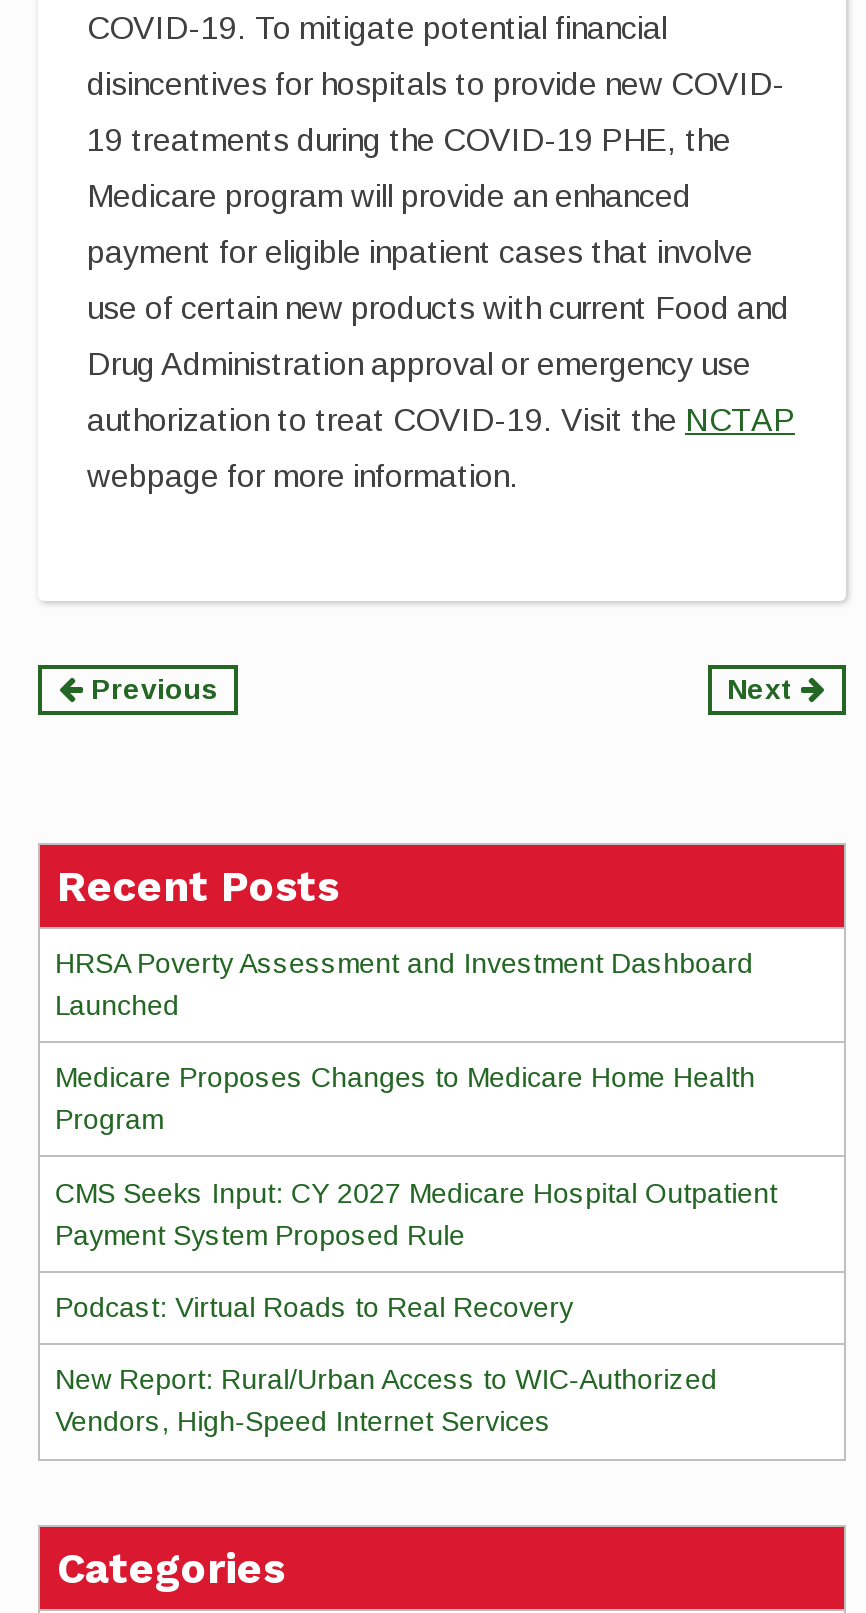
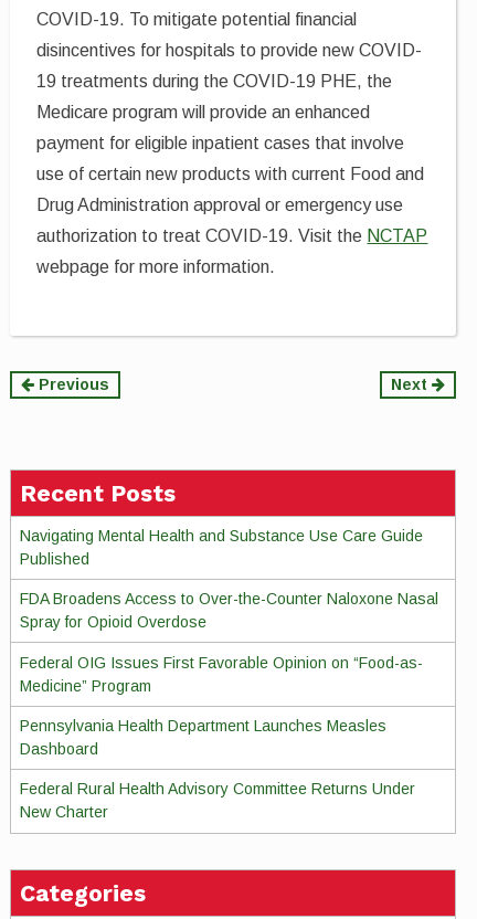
[55,947,753,1021] HRSA Poverty Assessment and Investment Dashboard | Launched -> [20,527,423,568] Navigating Mental Health and Substance Use Care Guide | Published
[55,1061,755,1135] Medicare Proposes Changes to Medicare Home Health | Program -> [20,590,438,631] FDA Broadens Access to Over-the-Counter Naloxone Nasal | Spray for Opioid Overdose
[55,1176,777,1250] CMS Seeks Input: CY 2027 Medicare Hospital Outpatient | Payment System Proposed Rule -> [20,653,423,694] Federal OIG Issues First Favorable Opinion on “Food-as- | Medicine” Program
[55,1291,573,1323] Podcast: Virtual Roads to Real Recovery -> [20,717,386,758] Pennsylvania Health Department Launches Measles | Dashboard
[55,1364,717,1438] New Report: Rural/Urban Access to WIC-Authorized | Vendors, High-Speed Internet Services -> [20,780,415,821] Federal Rural Health Advisory Committee Returns Under | New Charter

